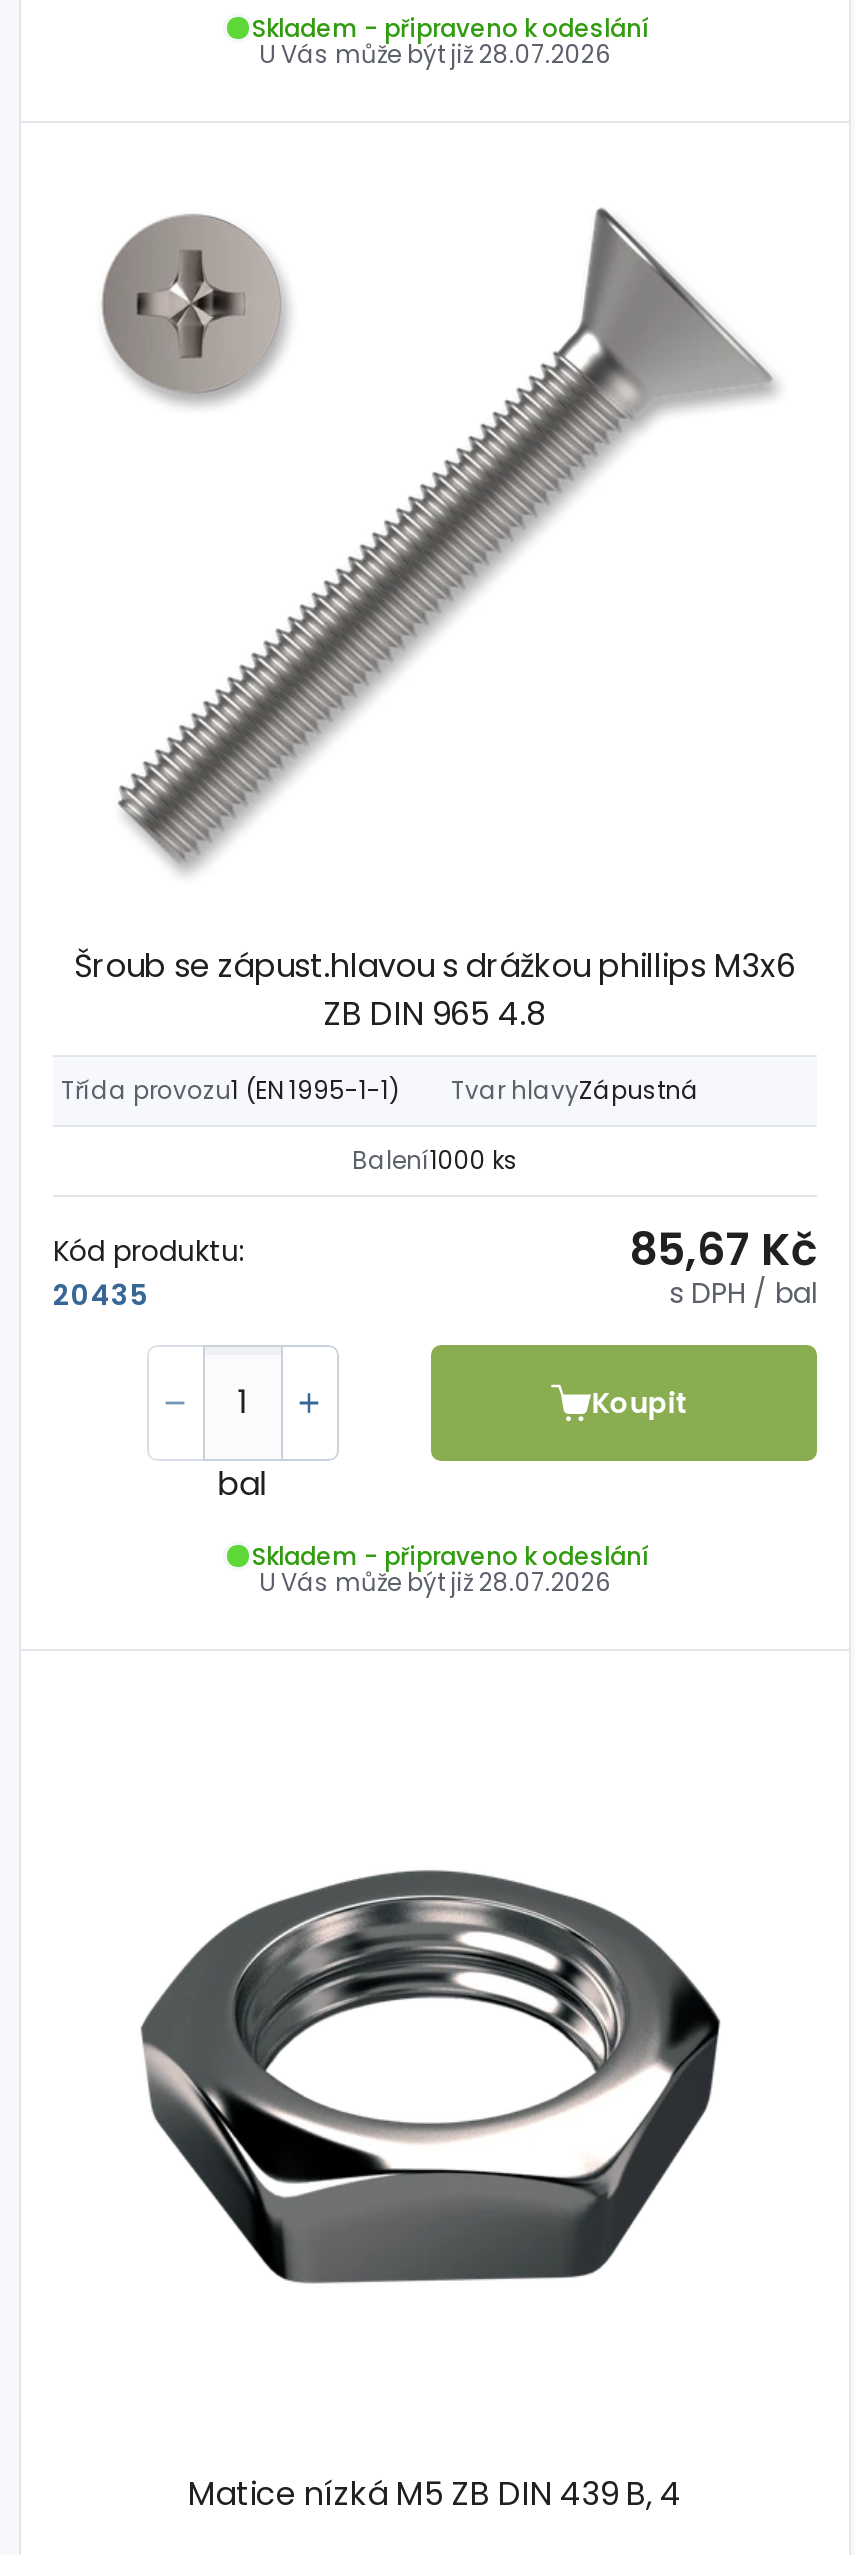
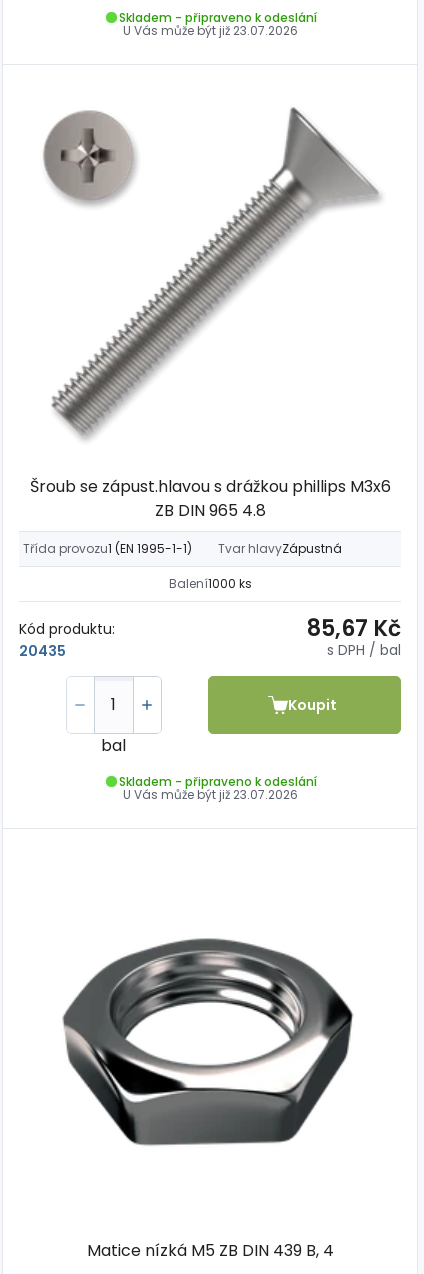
[259,37,611,71] U Vás může být již28.07.2026 -> [122,22,297,39] U Vás může být již23.07.2026
[259,1565,611,1599] U Vás může být již28.07.2026 -> [122,786,297,803] U Vás může být již23.07.2026

